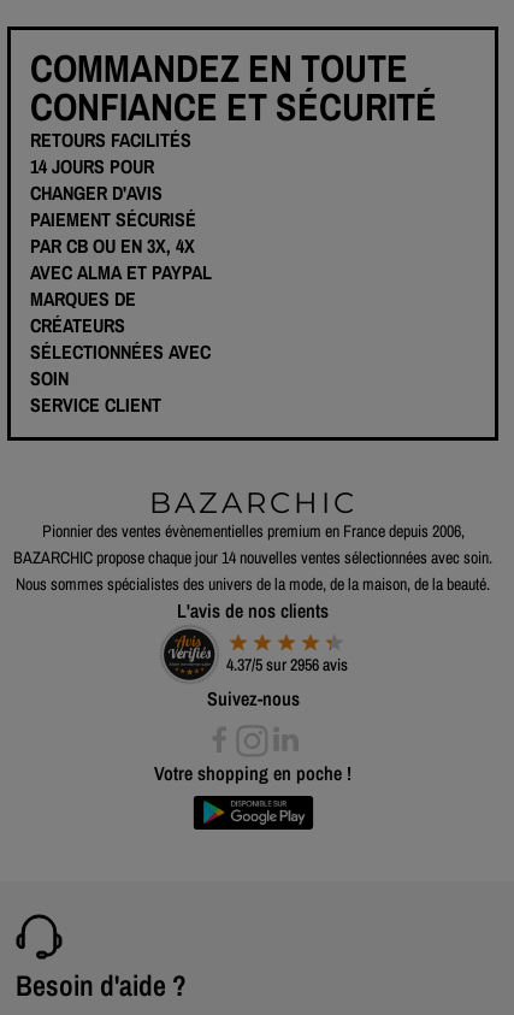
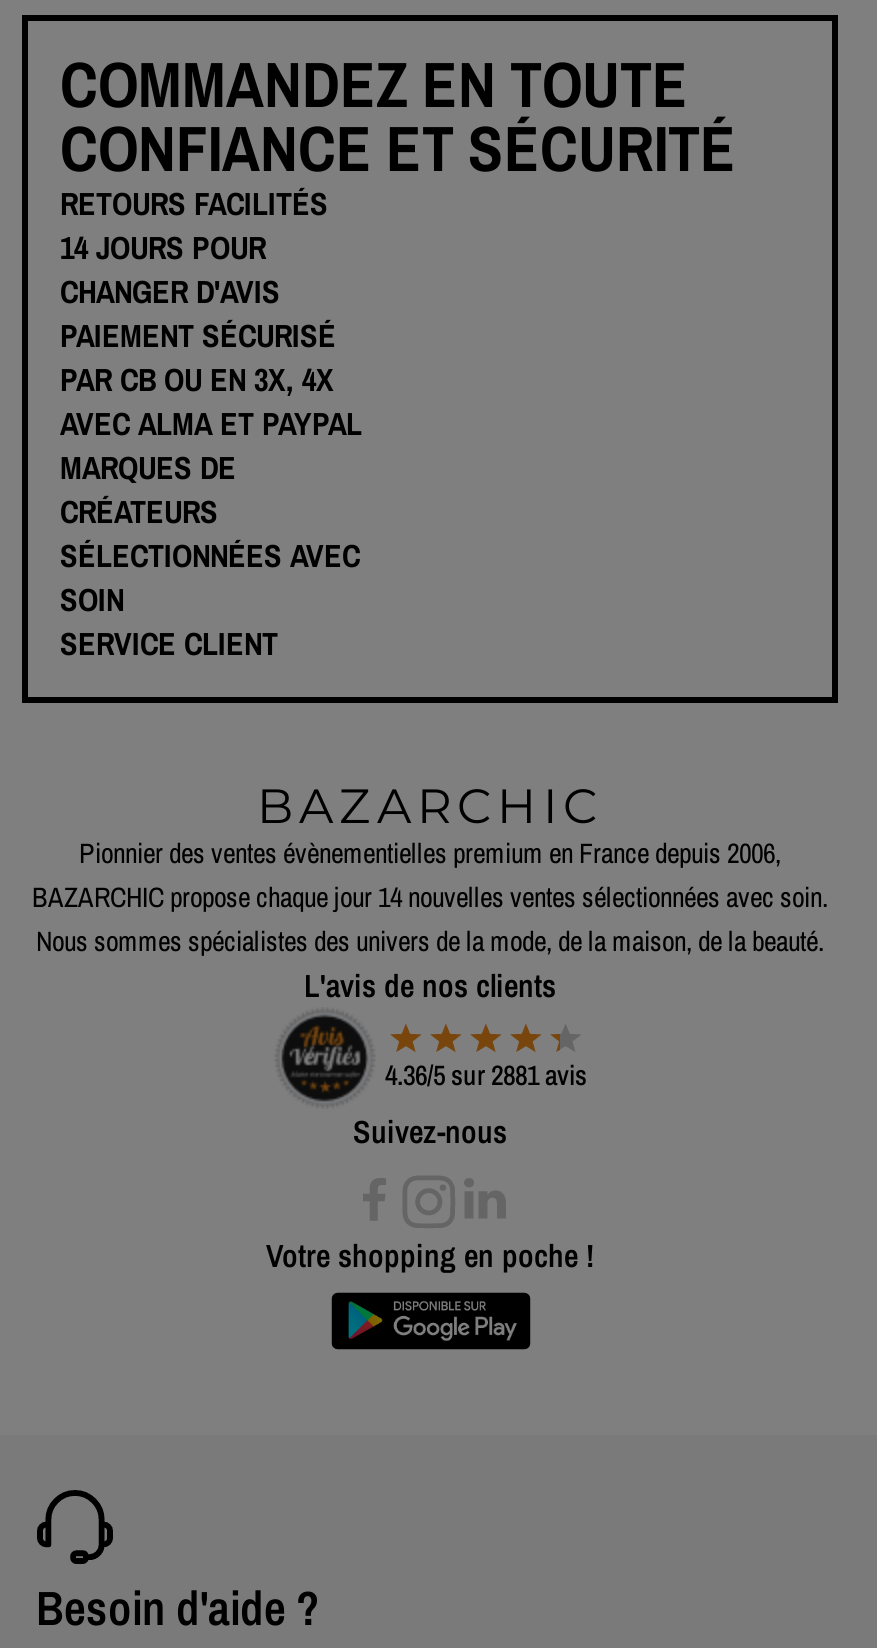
[226,654,347,675] 4.37/5 sur 2956 avis -> [385,1057,587,1093] 4.36/5 sur 2881 avis

